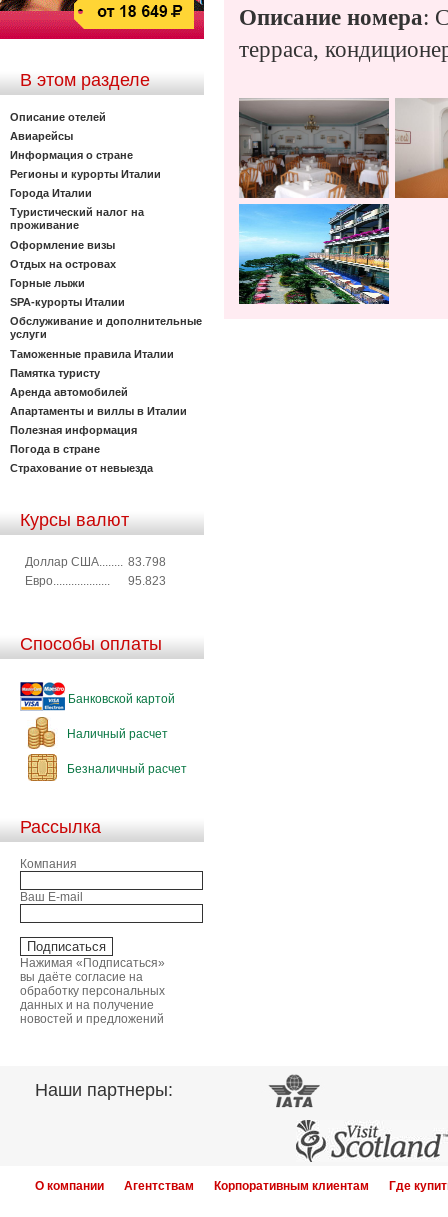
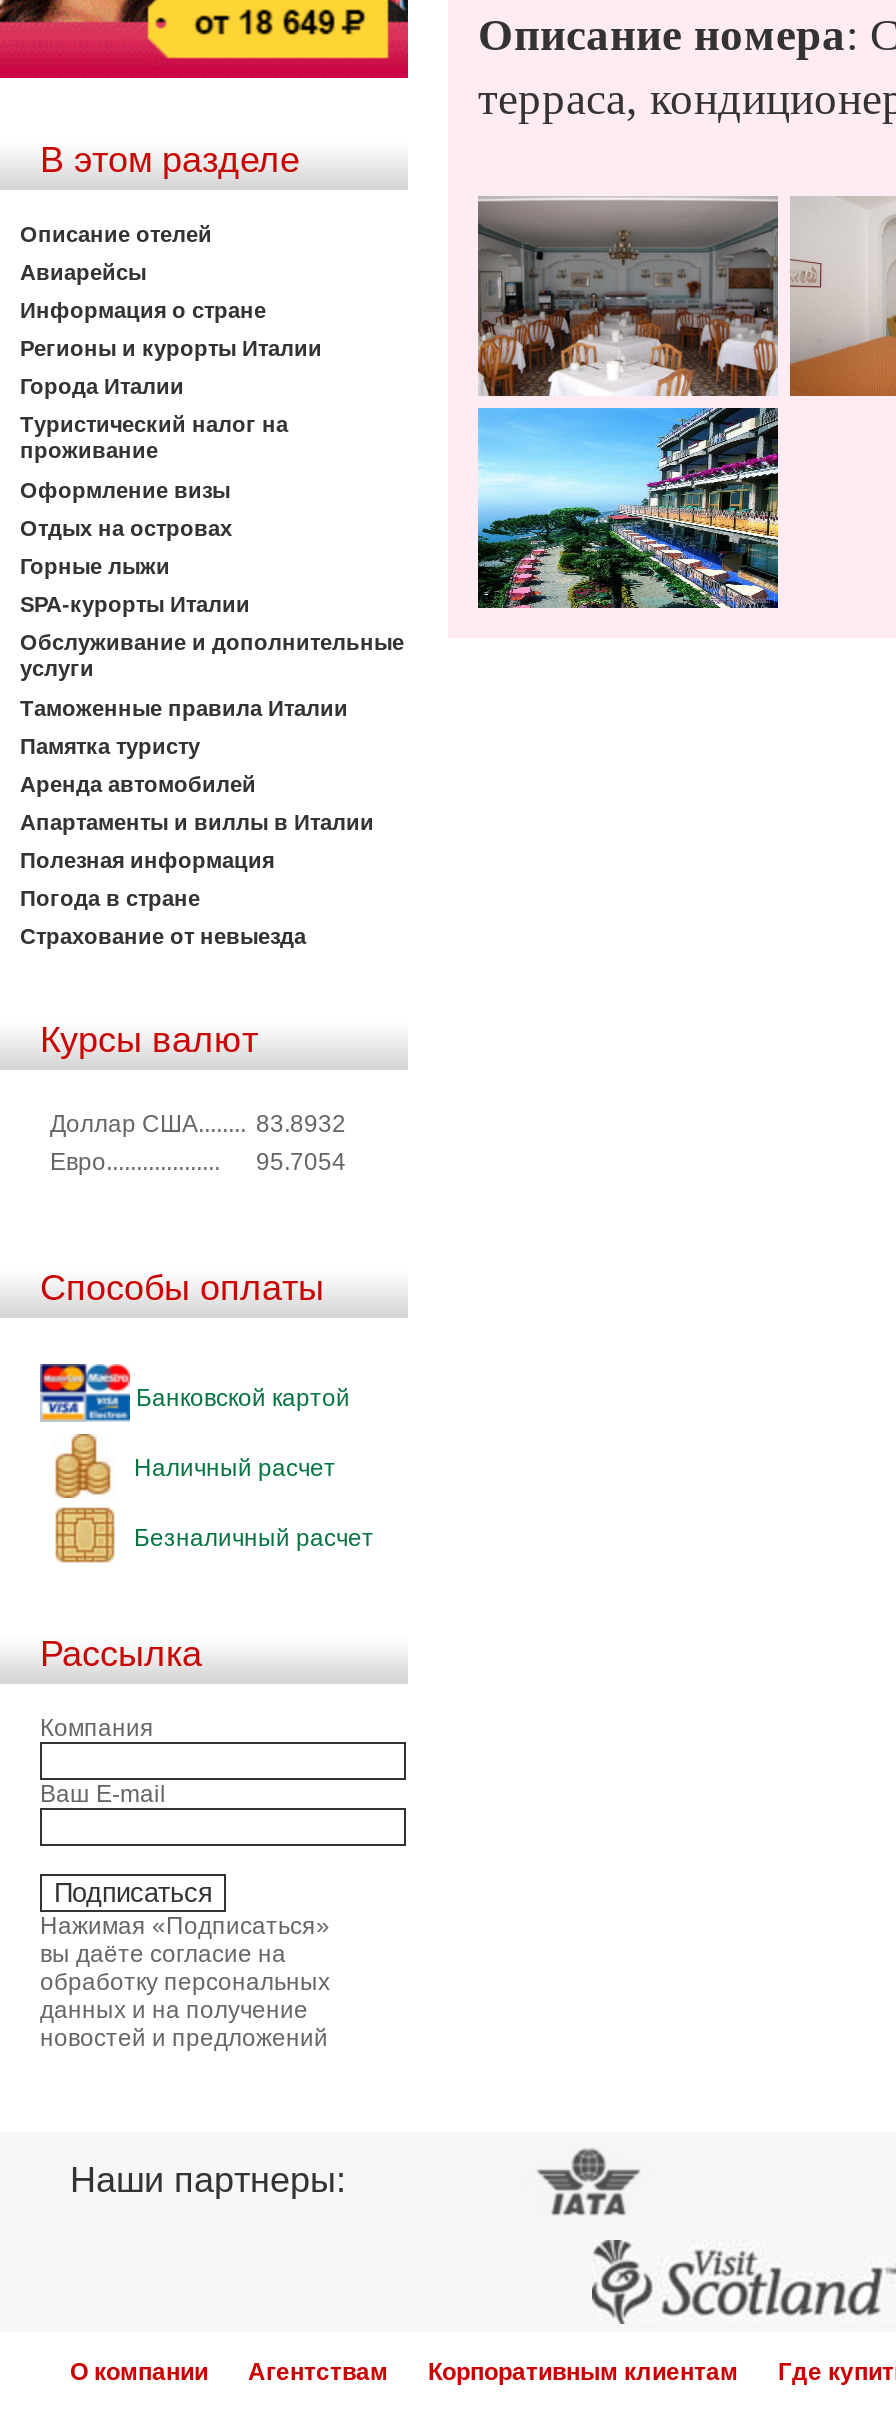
[25,555,166,569] Доллар США........ 83.798 -> [50,1110,346,1138] Доллар США........ 83.8932
[25,574,166,588] Евро................... 95.823 -> [50,1148,346,1176] Евро................... 95.7054

